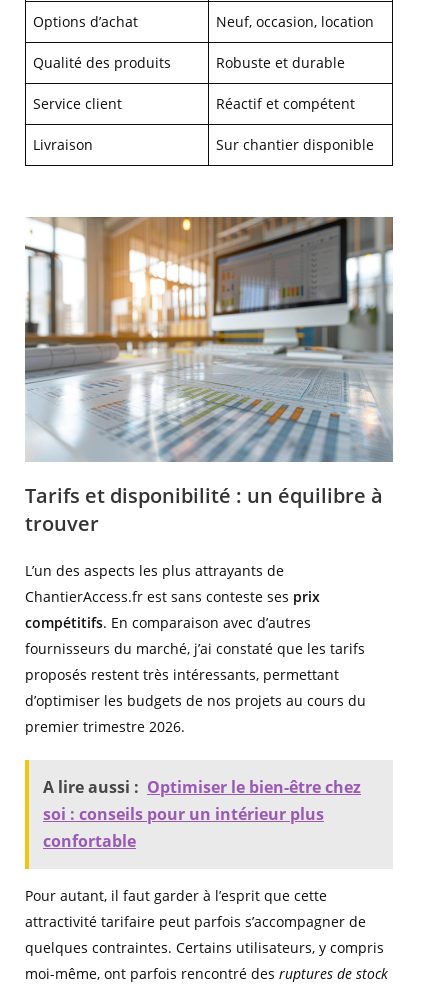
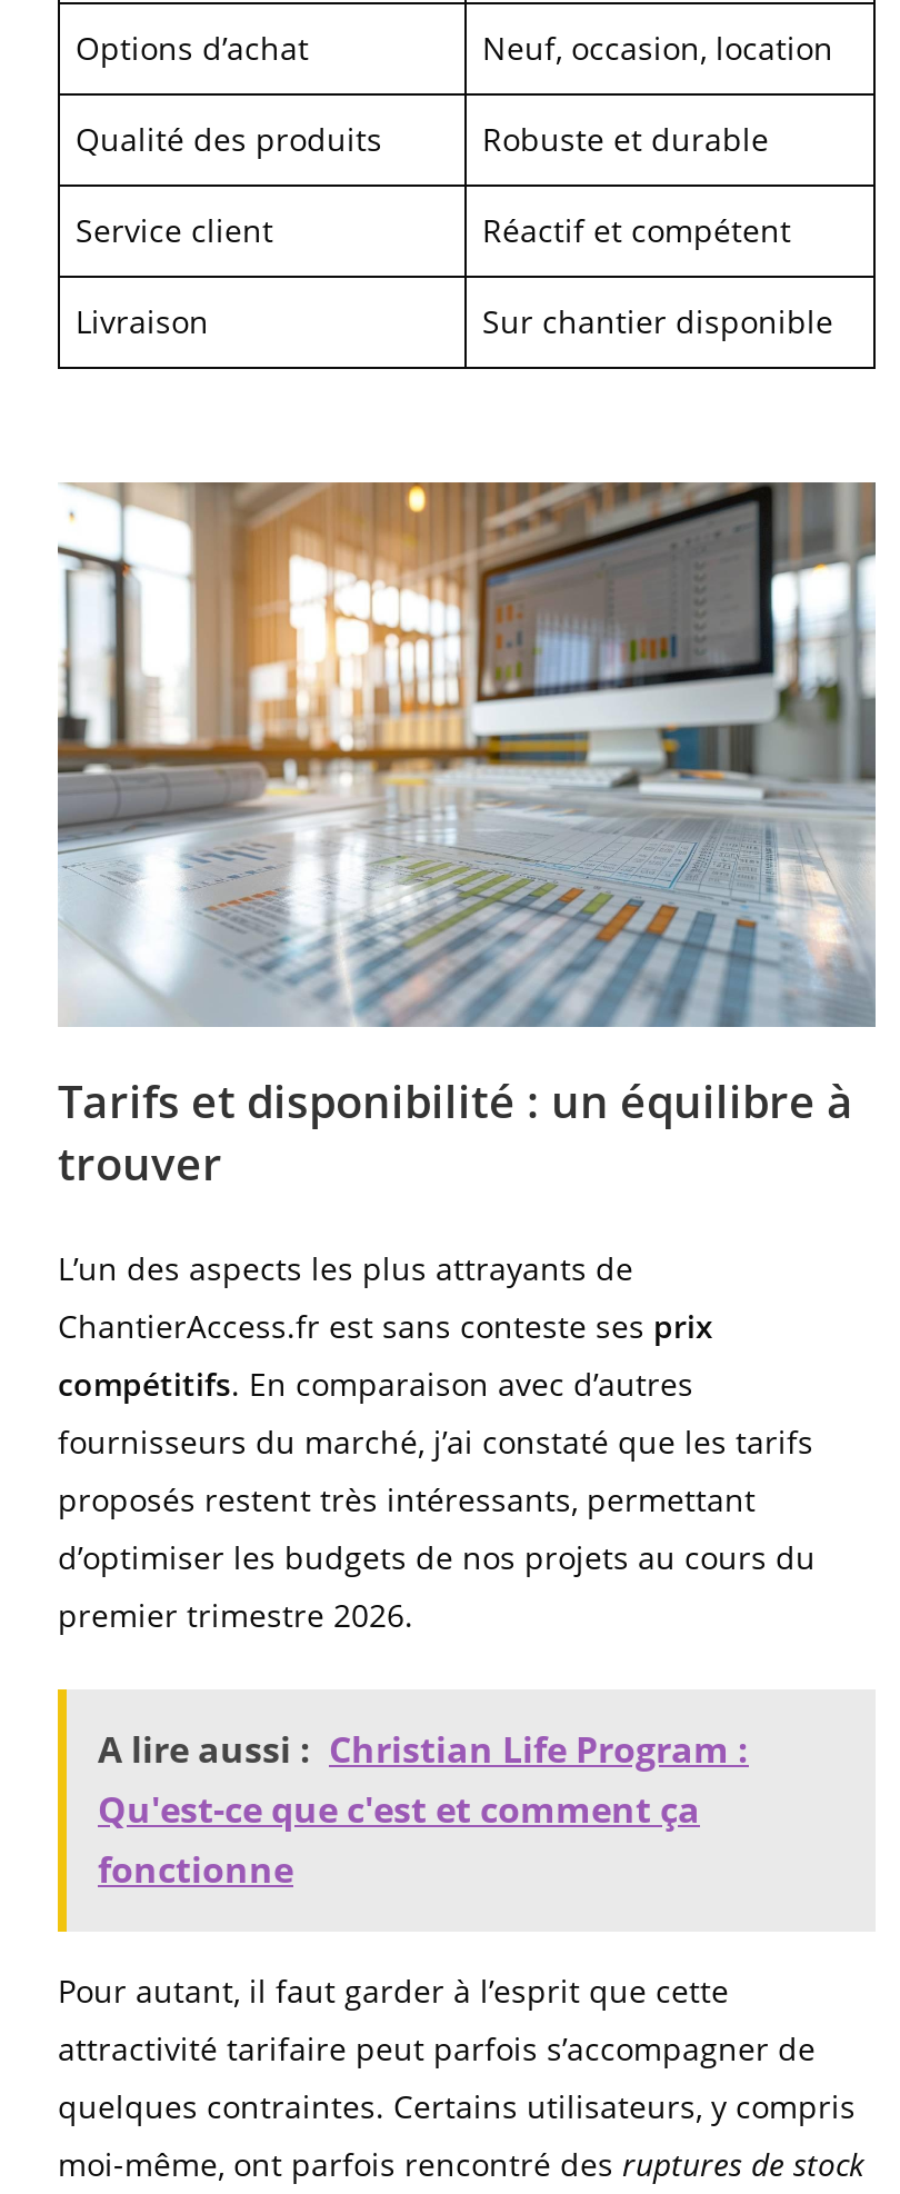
[43,776,361,852] A lire aussi : Optimiser le bien-être chez | soi : conseils pour un intérieur plus | confortable -> [98,1725,749,1894] A lire aussi : Christian Life Program : | Qu'est-ce que c'est et comment ça | fonctionne

